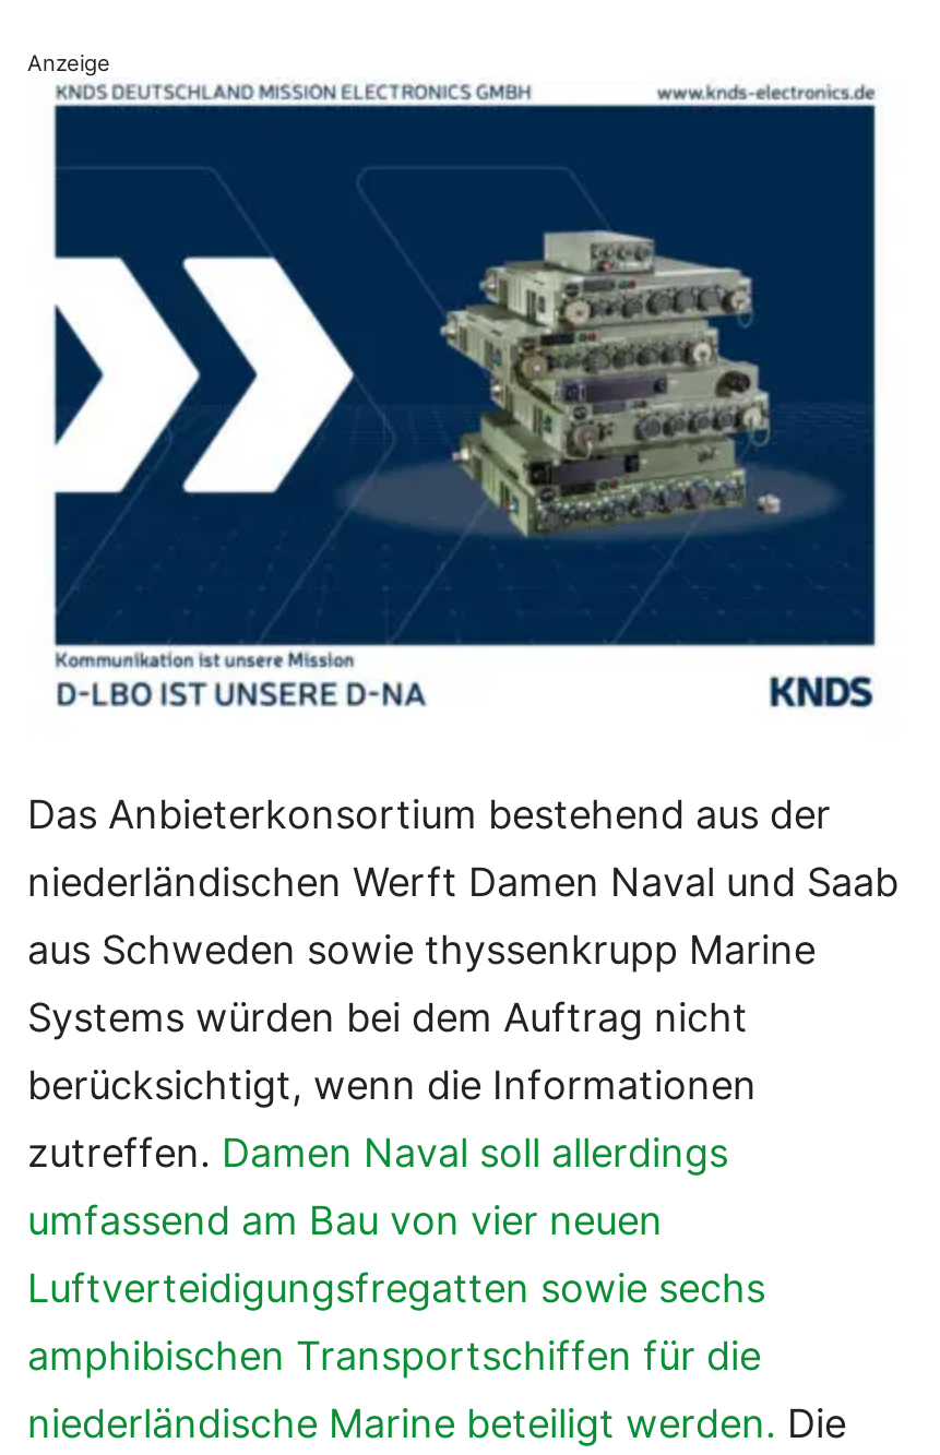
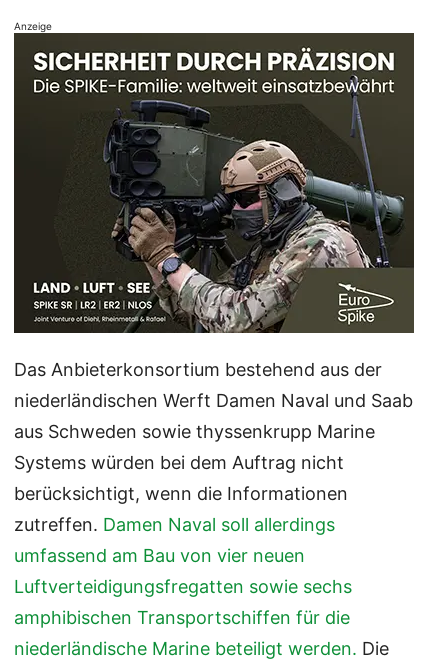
[27,80,901,732] [image] -> [13,32,415,334] [image]

